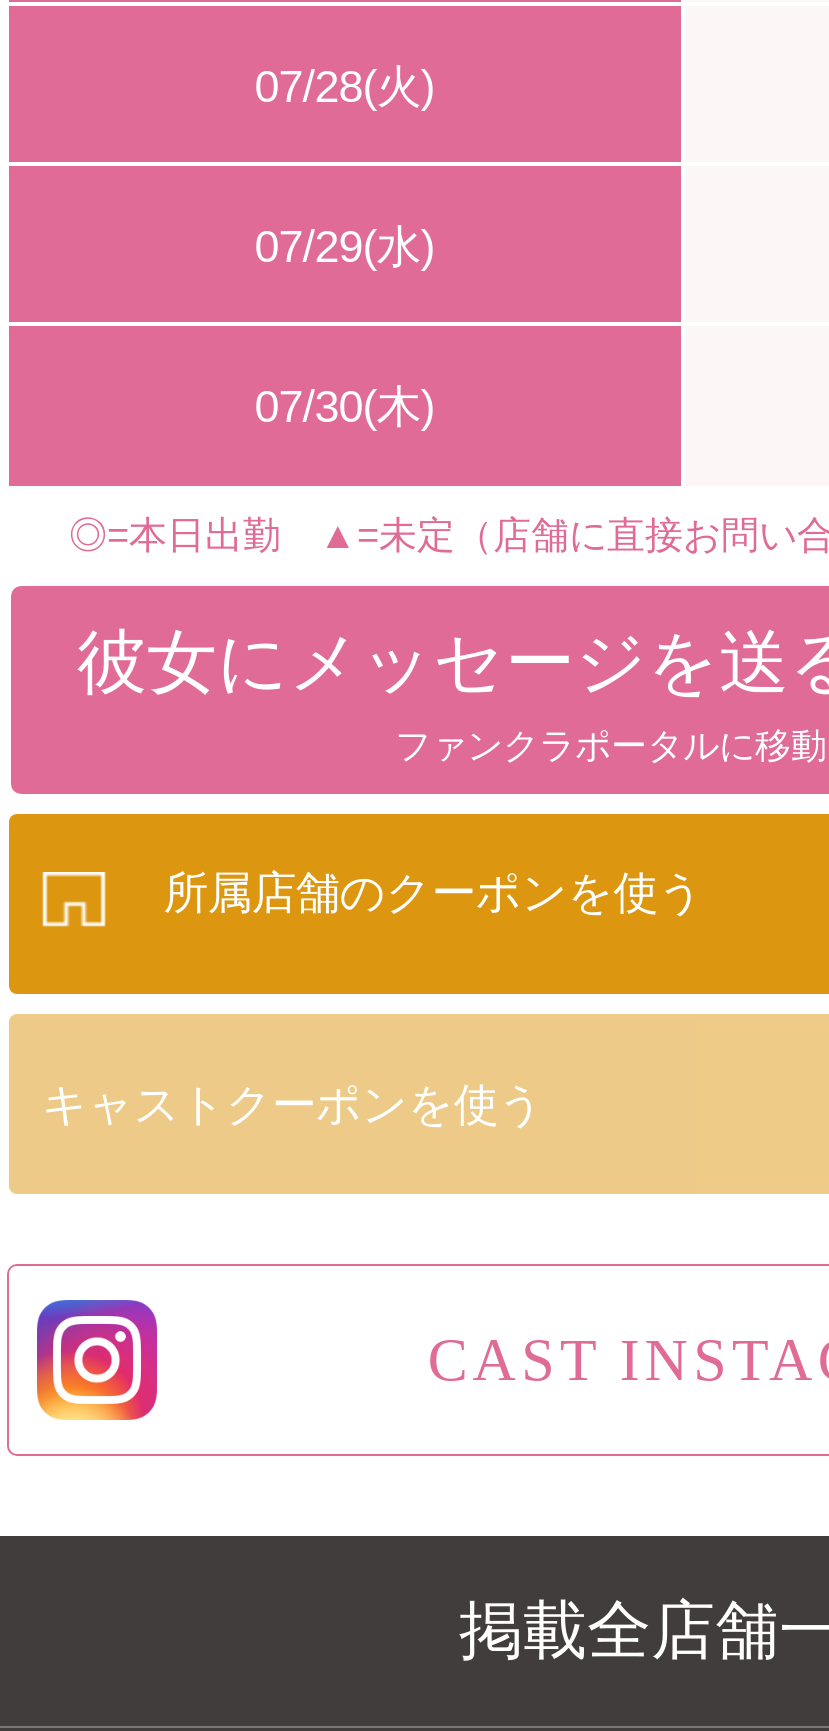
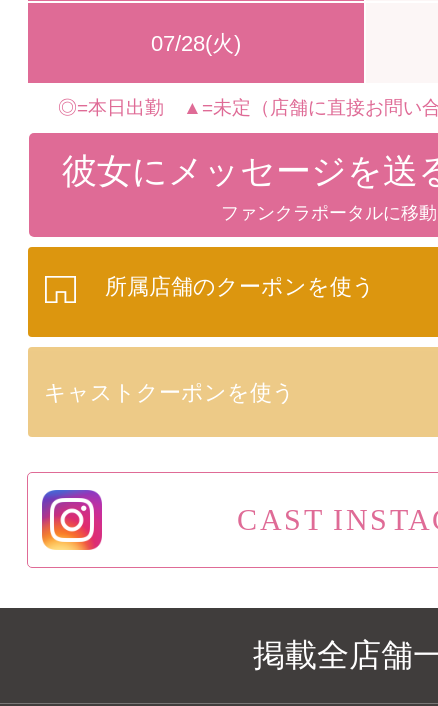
[255,221,435,431] 07/29(水) | 07/30(木) -> none

